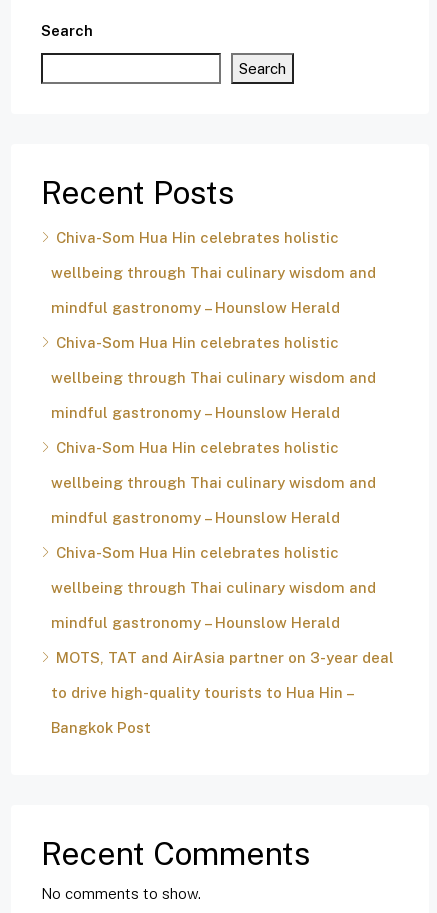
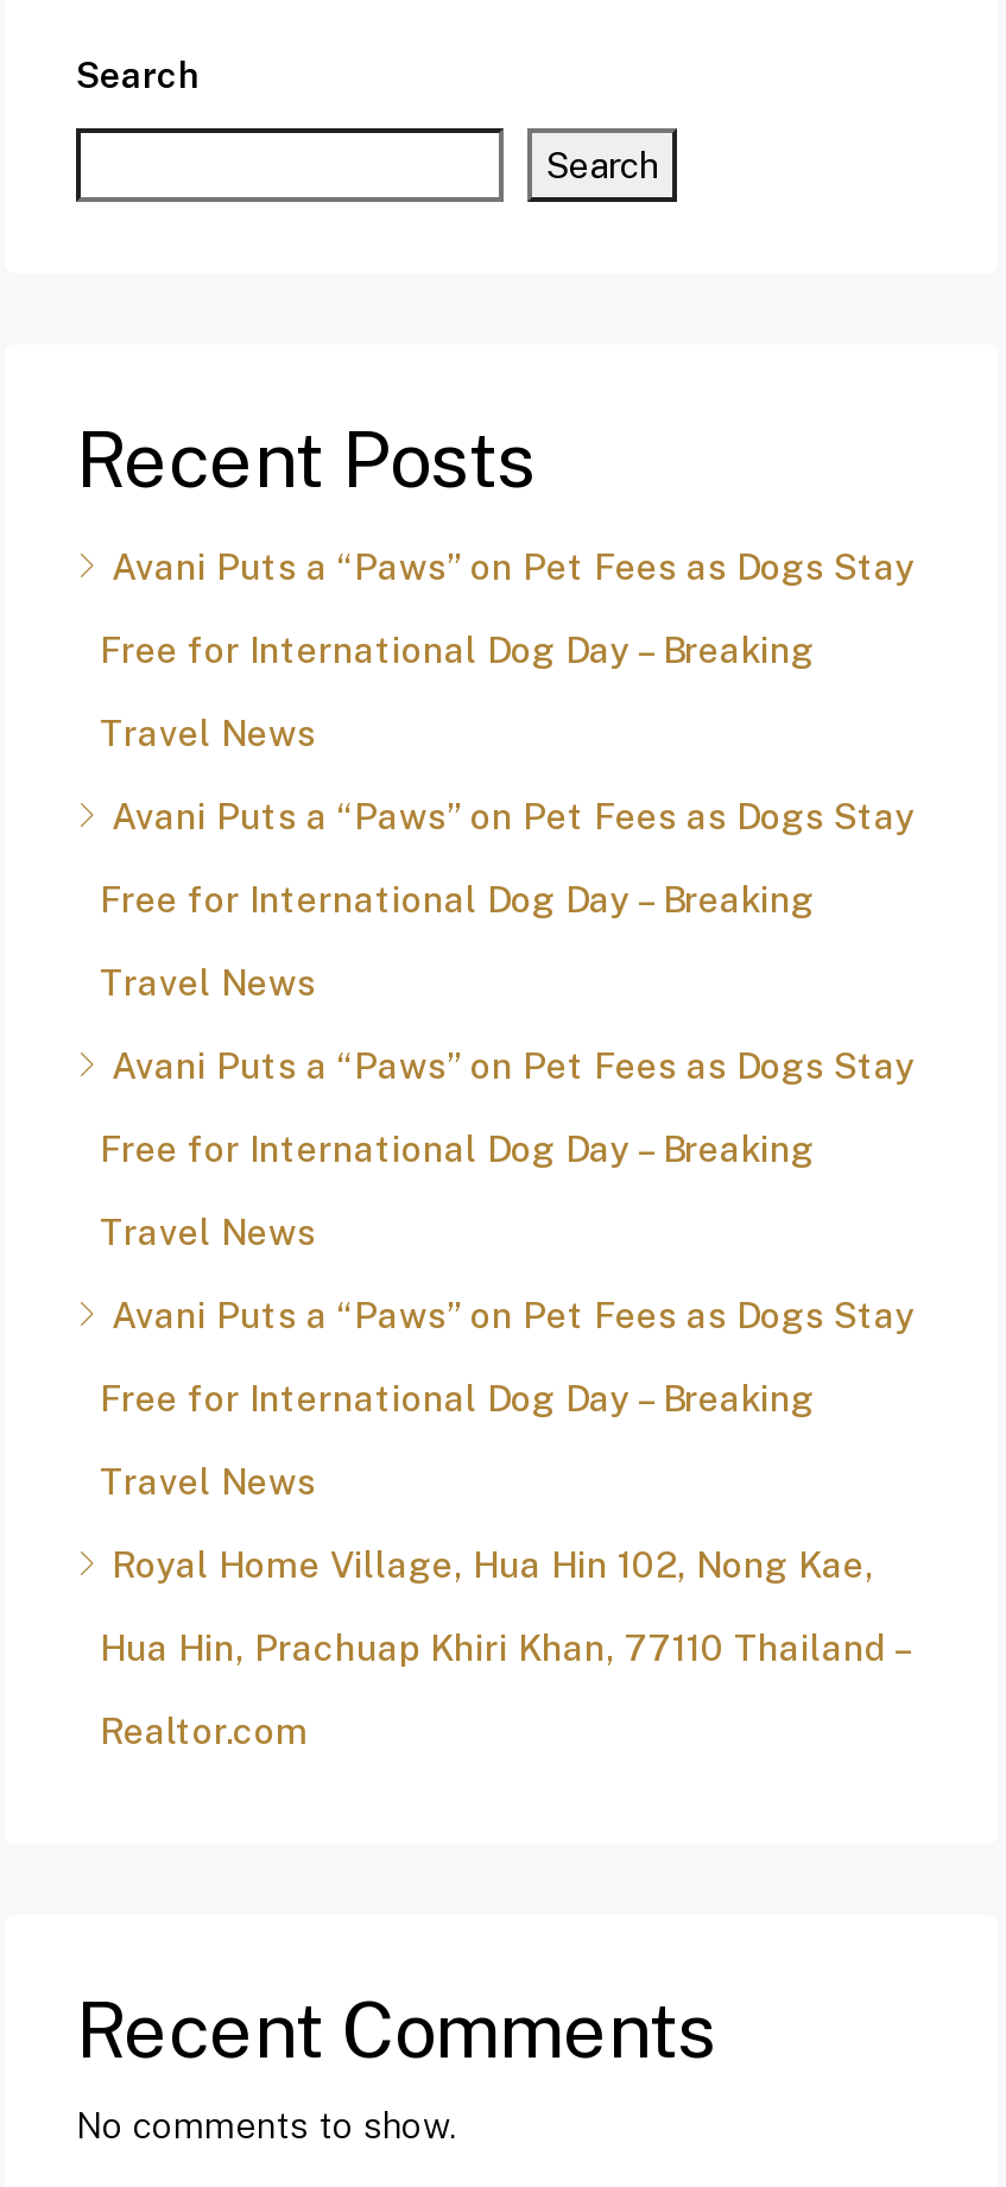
[56,229,339,246] Chiva-Som Hua Hin celebrates holistic -> [112,547,915,588] Avani Puts a “Paws” on Pet Fees as Dogs Stay
[51,264,376,281] wellbeing through Thai culinary wisdom and -> [100,630,815,671] Free for International Dog Day – Breaking
[51,299,340,316] mindful gastronomy – Hounslow Herald -> [100,713,316,754] Travel News
[56,334,339,351] Chiva-Som Hua Hin celebrates holistic -> [112,797,915,837] Avani Puts a “Paws” on Pet Fees as Dogs Stay
[51,369,376,386] wellbeing through Thai culinary wisdom and -> [100,880,815,920] Free for International Dog Day – Breaking
[51,404,340,421] mindful gastronomy – Hounslow Herald -> [100,963,316,1003] Travel News
[56,439,339,456] Chiva-Som Hua Hin celebrates holistic -> [112,1046,915,1086] Avani Puts a “Paws” on Pet Fees as Dogs Stay
[51,474,376,491] wellbeing through Thai culinary wisdom and -> [100,1129,815,1170] Free for International Dog Day – Breaking
[51,509,340,526] mindful gastronomy – Hounslow Herald -> [100,1212,316,1253] Travel News
[56,544,339,561] Chiva-Som Hua Hin celebrates holistic -> [112,1296,915,1336] Avani Puts a “Paws” on Pet Fees as Dogs Stay
[51,579,376,596] wellbeing through Thai culinary wisdom and -> [100,1379,815,1419] Free for International Dog Day – Breaking
[51,614,340,631] mindful gastronomy – Hounslow Herald -> [100,1462,316,1502] Travel News
[56,649,394,666] MOTS, TAT and AirAsia partner on 3-year deal -> [112,1545,874,1585] Royal Home Village, Hua Hin 102, Nong Kae,
[51,684,353,701] to drive high-quality tourists to Hua Hin – -> [100,1628,910,1669] Hua Hin, Prachuap Khiri Khan, 77110 Thailand –
[51,719,151,736] Bangkok Post -> [100,1711,309,1752] Realtor.com

